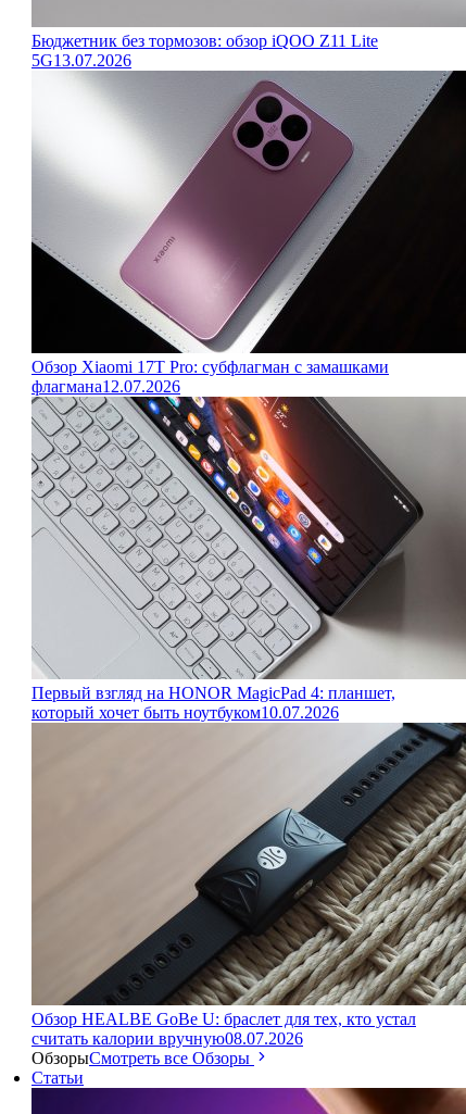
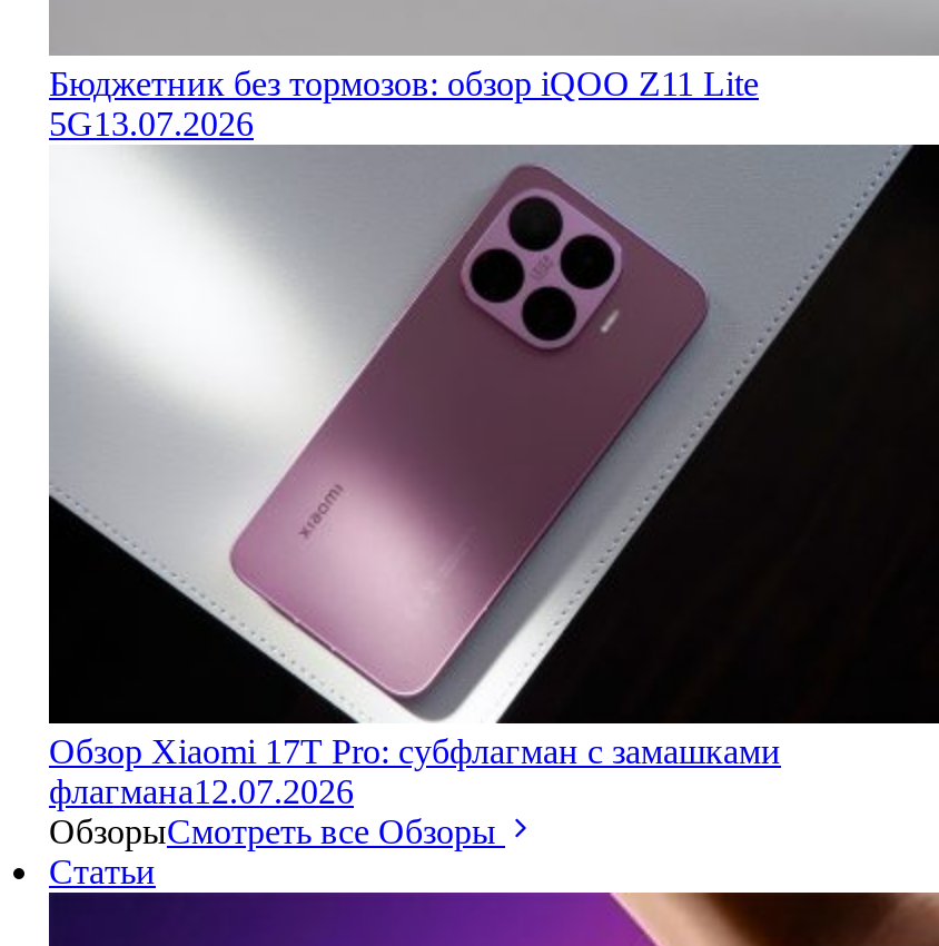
[32,396,463,722] [image] | Первый взгляд на HONOR MagicPad 4: планшет, | который хочет быть ноутбуком 10.07.2026 -> none
[32,723,463,1048] [image] | Обзор HEALBE GoBe U: браслет для тех, кто устал | считать калории вручную08.07.2026 -> none

